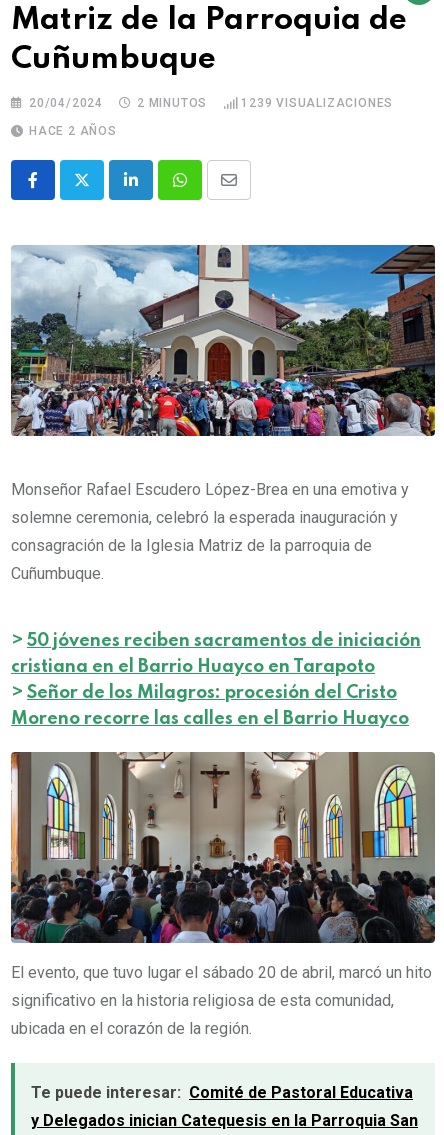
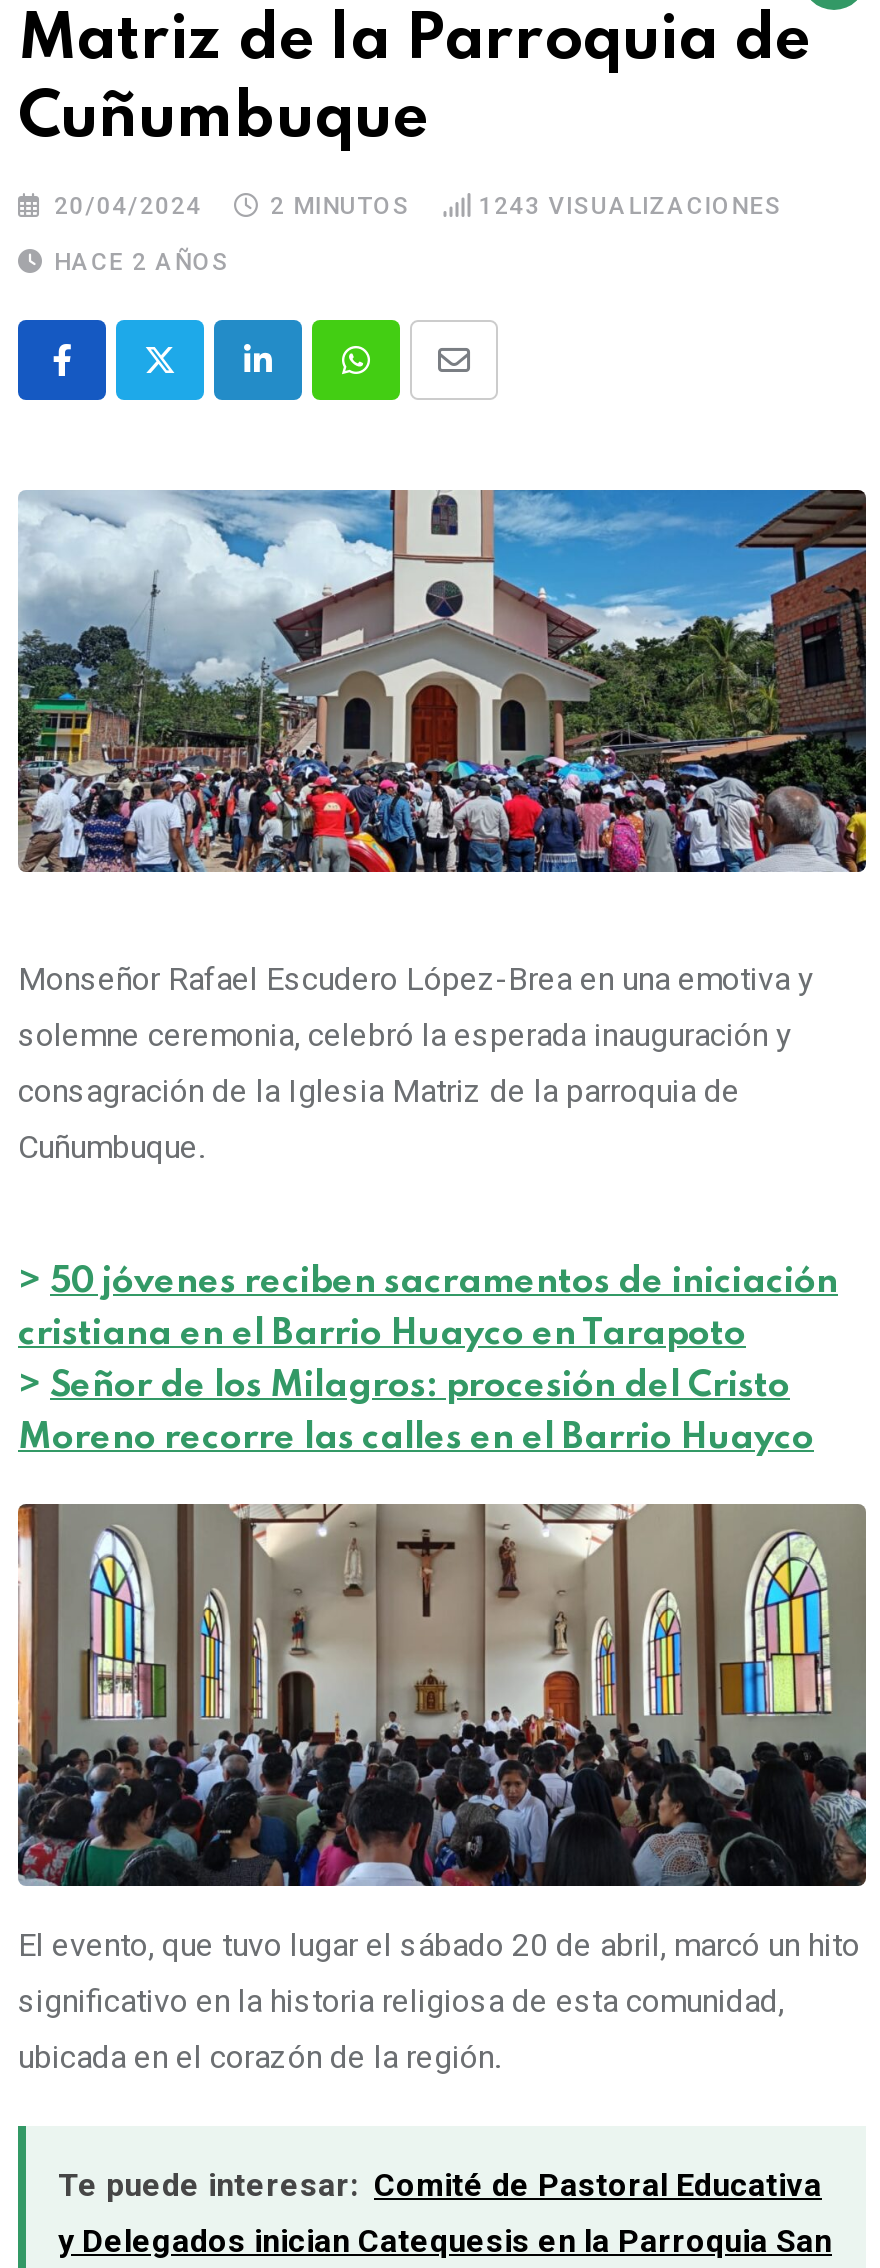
[241,96,393,110] 1239 VISUALIZACIONES -> [478,192,782,220] 1243 VISUALIZACIONES

